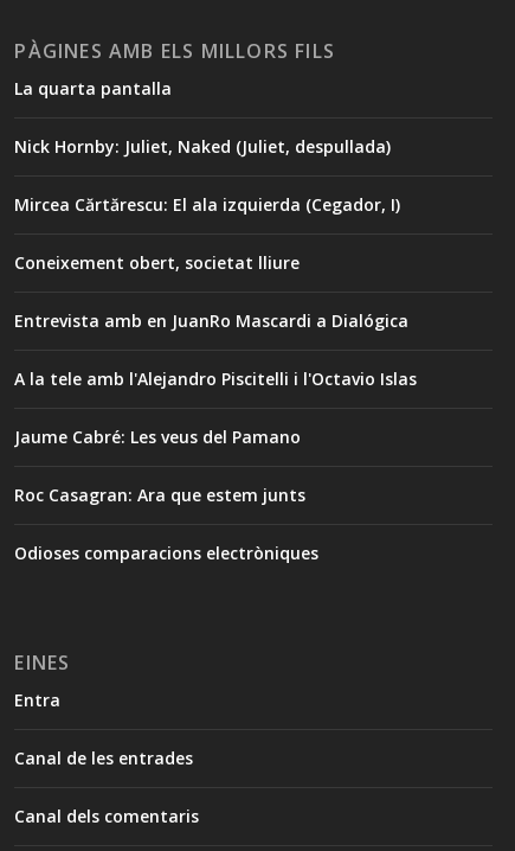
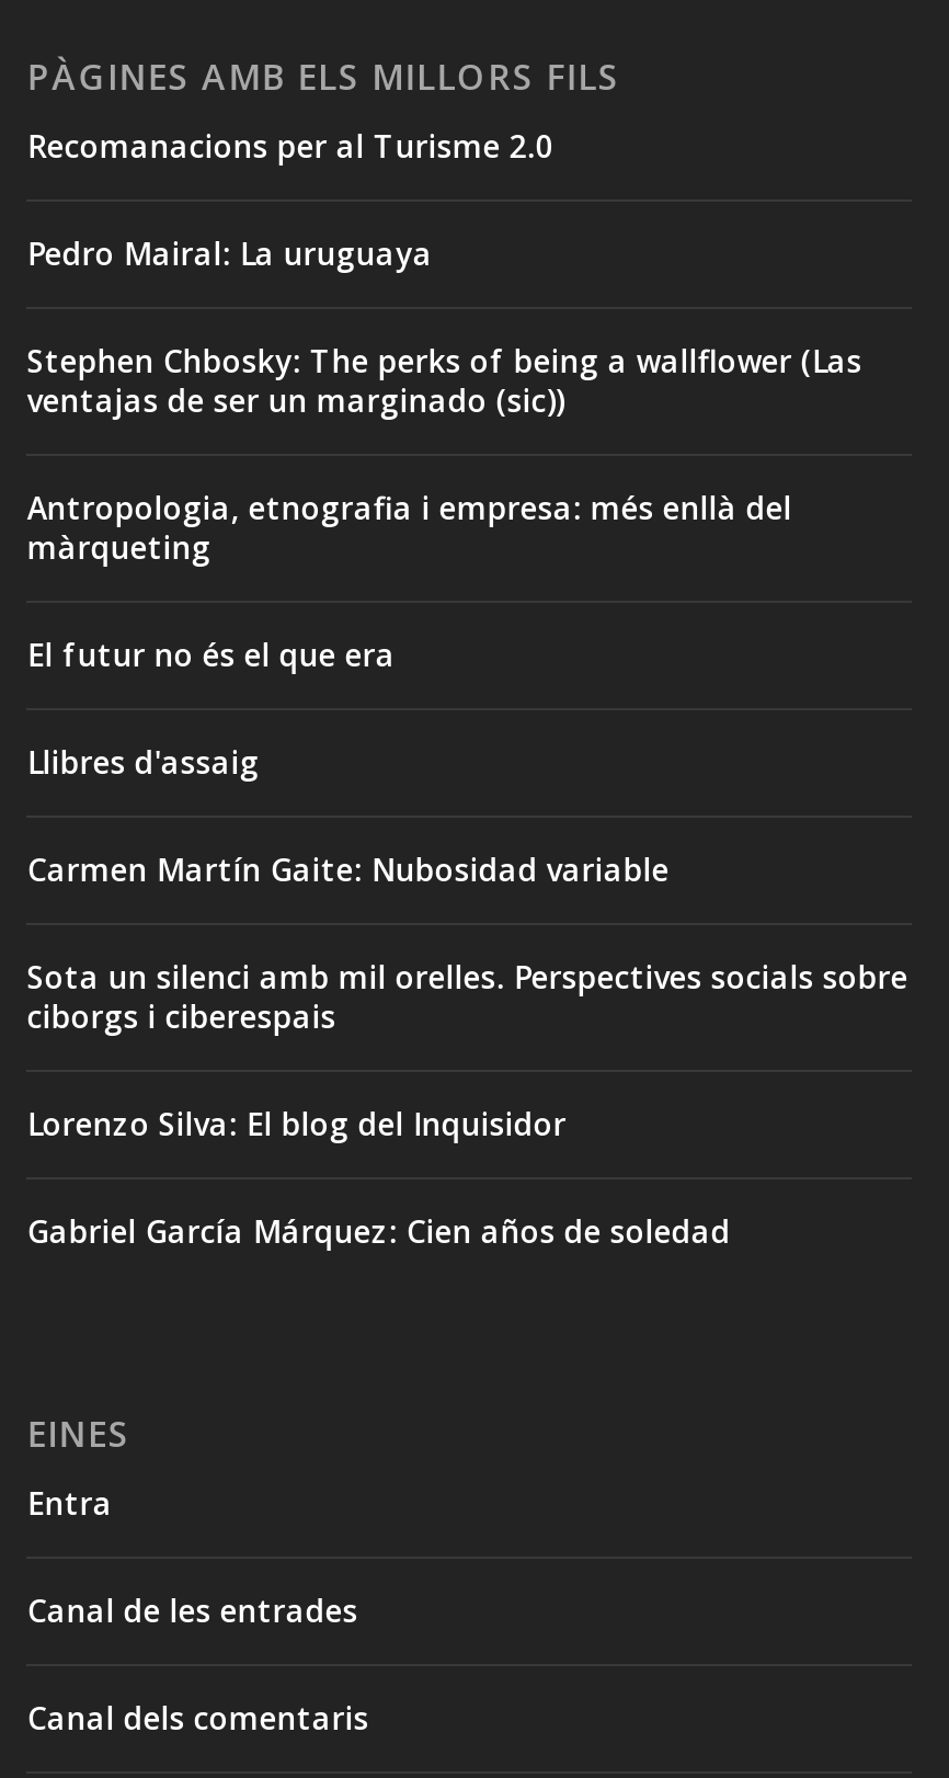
[15,77,417,564] La quarta pantalla | Nick Hornby: Juliet, Naked (Juliet, despullada) | Mircea Cărtărescu: El ala izquierda (Cegador, I) | Coneixement obert, societat lliure | Entrevista amb en JuanRo Mascardi a Dialógica | A la tele amb l'Alejandro Piscitelli i l'Octavio Islas | Jaume Cabré: Les veus del Pamano | Roc Casagran: Ara que estem junts | Odioses comparacions electròniques -> [27,125,908,1252] Recomanacions per al Turisme 2.0 | Pedro Mairal: La uruguaya | Stephen Chbosky: The perks of being a wallflower (Las | ventajas de ser un marginado (sic)) | Antropologia, etnografia i empresa: més enllà del | màrqueting | El futur no és el que era | Llibres d'assaig | Carmen Martín Gaite: Nubosidad variable | Sota un silenci amb mil orelles. Perspectives socials sobre | ciborgs i ciberespais | Lorenzo Silva: El blog del Inquisidor | Gabriel García Márquez: Cien años de soledad

